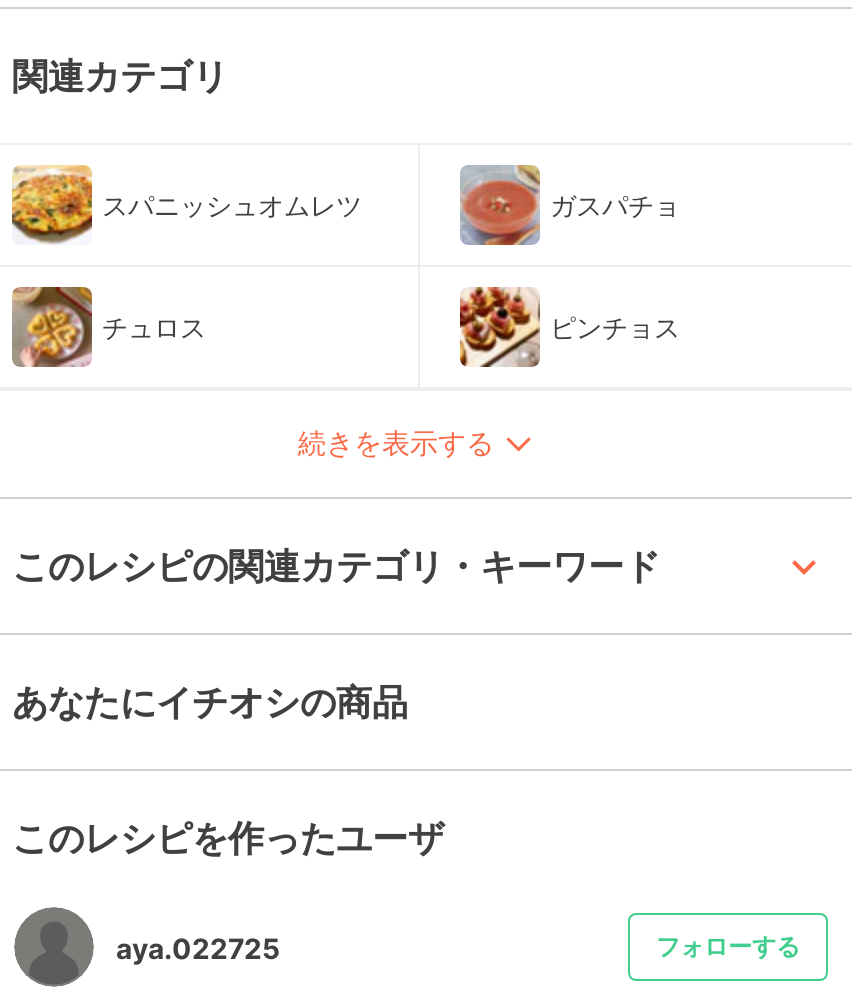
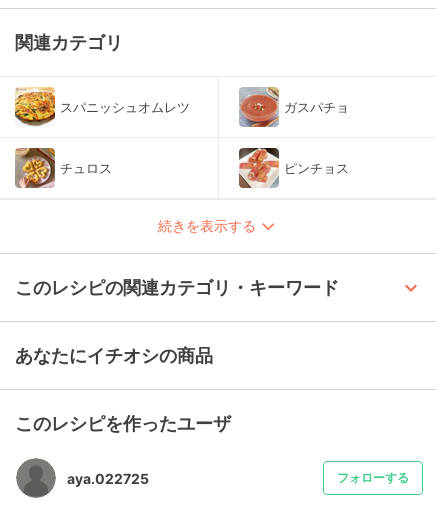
[458,285,542,369] [image] -> [238,147,280,189] [image]

